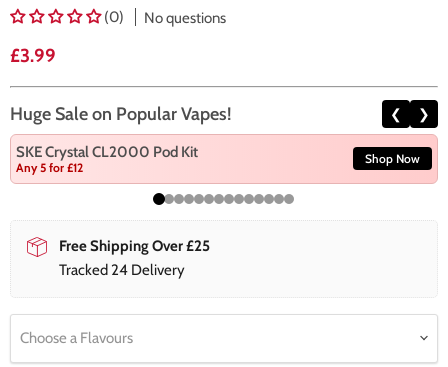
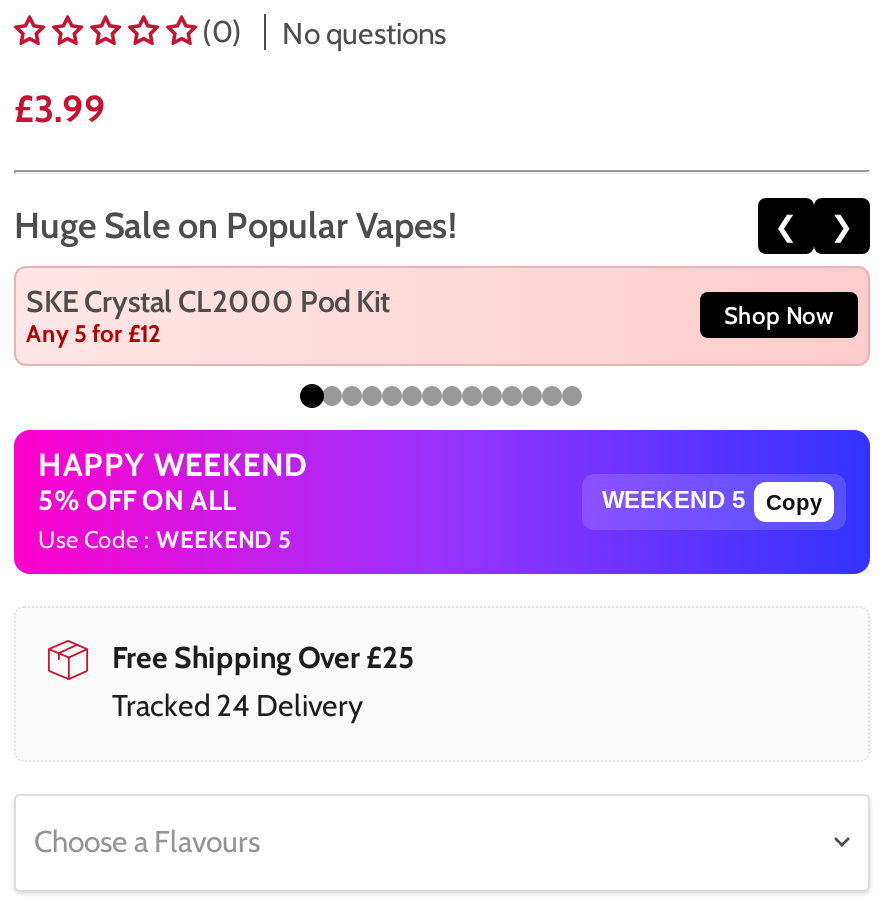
none -> [16,428,872,576] [image] | HAPPY WEEKEND | 5% OFF ON ALL | Use Code : WEEKEND 5
none -> [766,490,822,514] Copy

